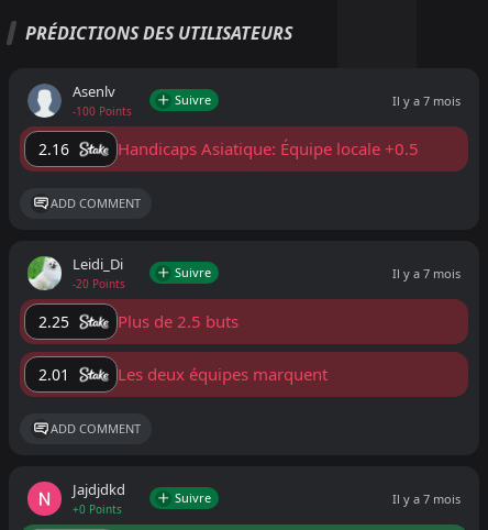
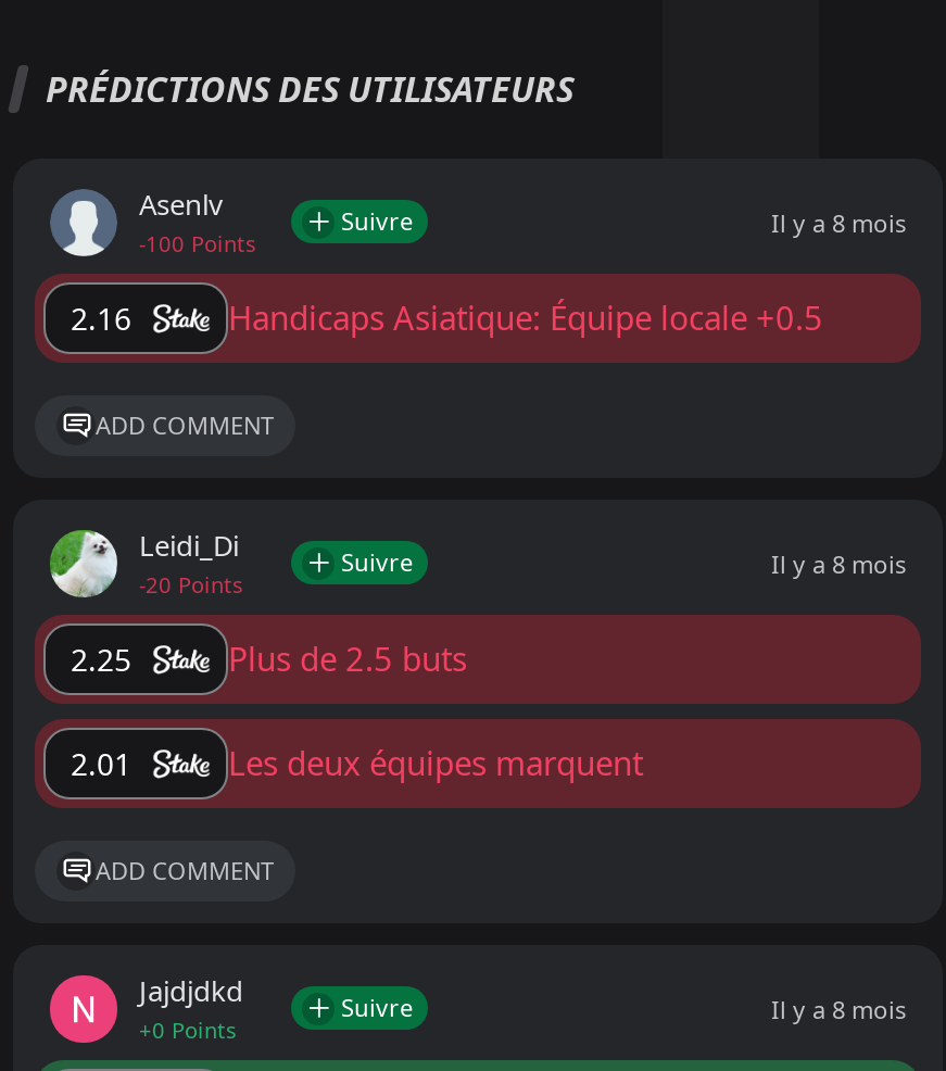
[392,92,461,109] Il y a 7 mois -> [771,206,906,239] Il y a 8 mois
[392,265,461,281] Il y a 7 mois -> [771,547,906,580] Il y a 8 mois
[392,490,461,507] Il y a 7 mois -> [771,993,906,1025] Il y a 8 mois

